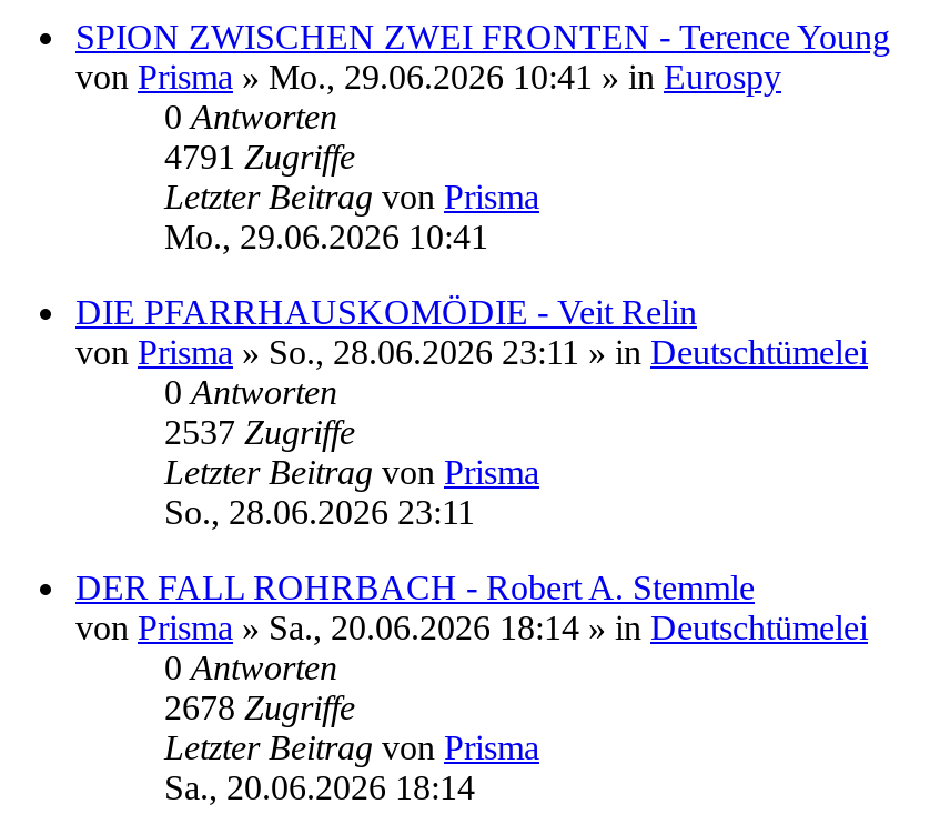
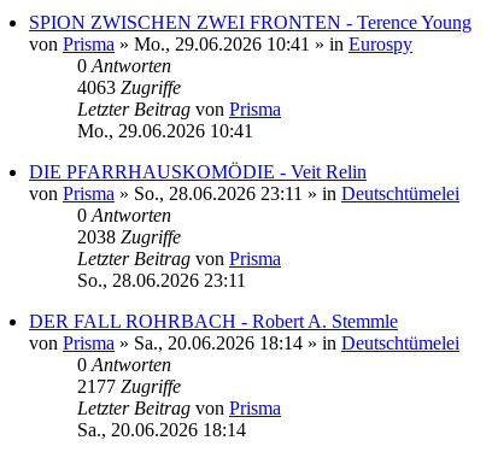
[164,137,355,175] 4791 Zugriffe -> [77,77,181,98] 4063 Zugriffe
[164,413,355,451] 2537 Zugriffe -> [77,226,181,247] 2038 Zugriffe
[164,688,355,726] 2678 Zugriffe -> [77,376,181,396] 2177 Zugriffe

